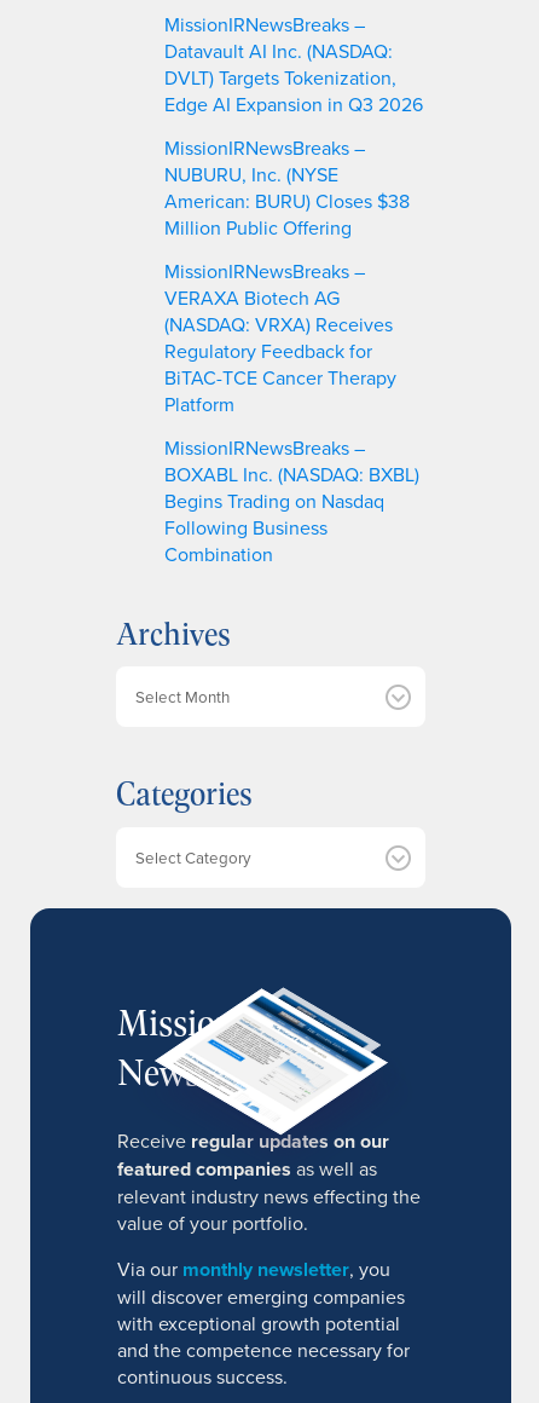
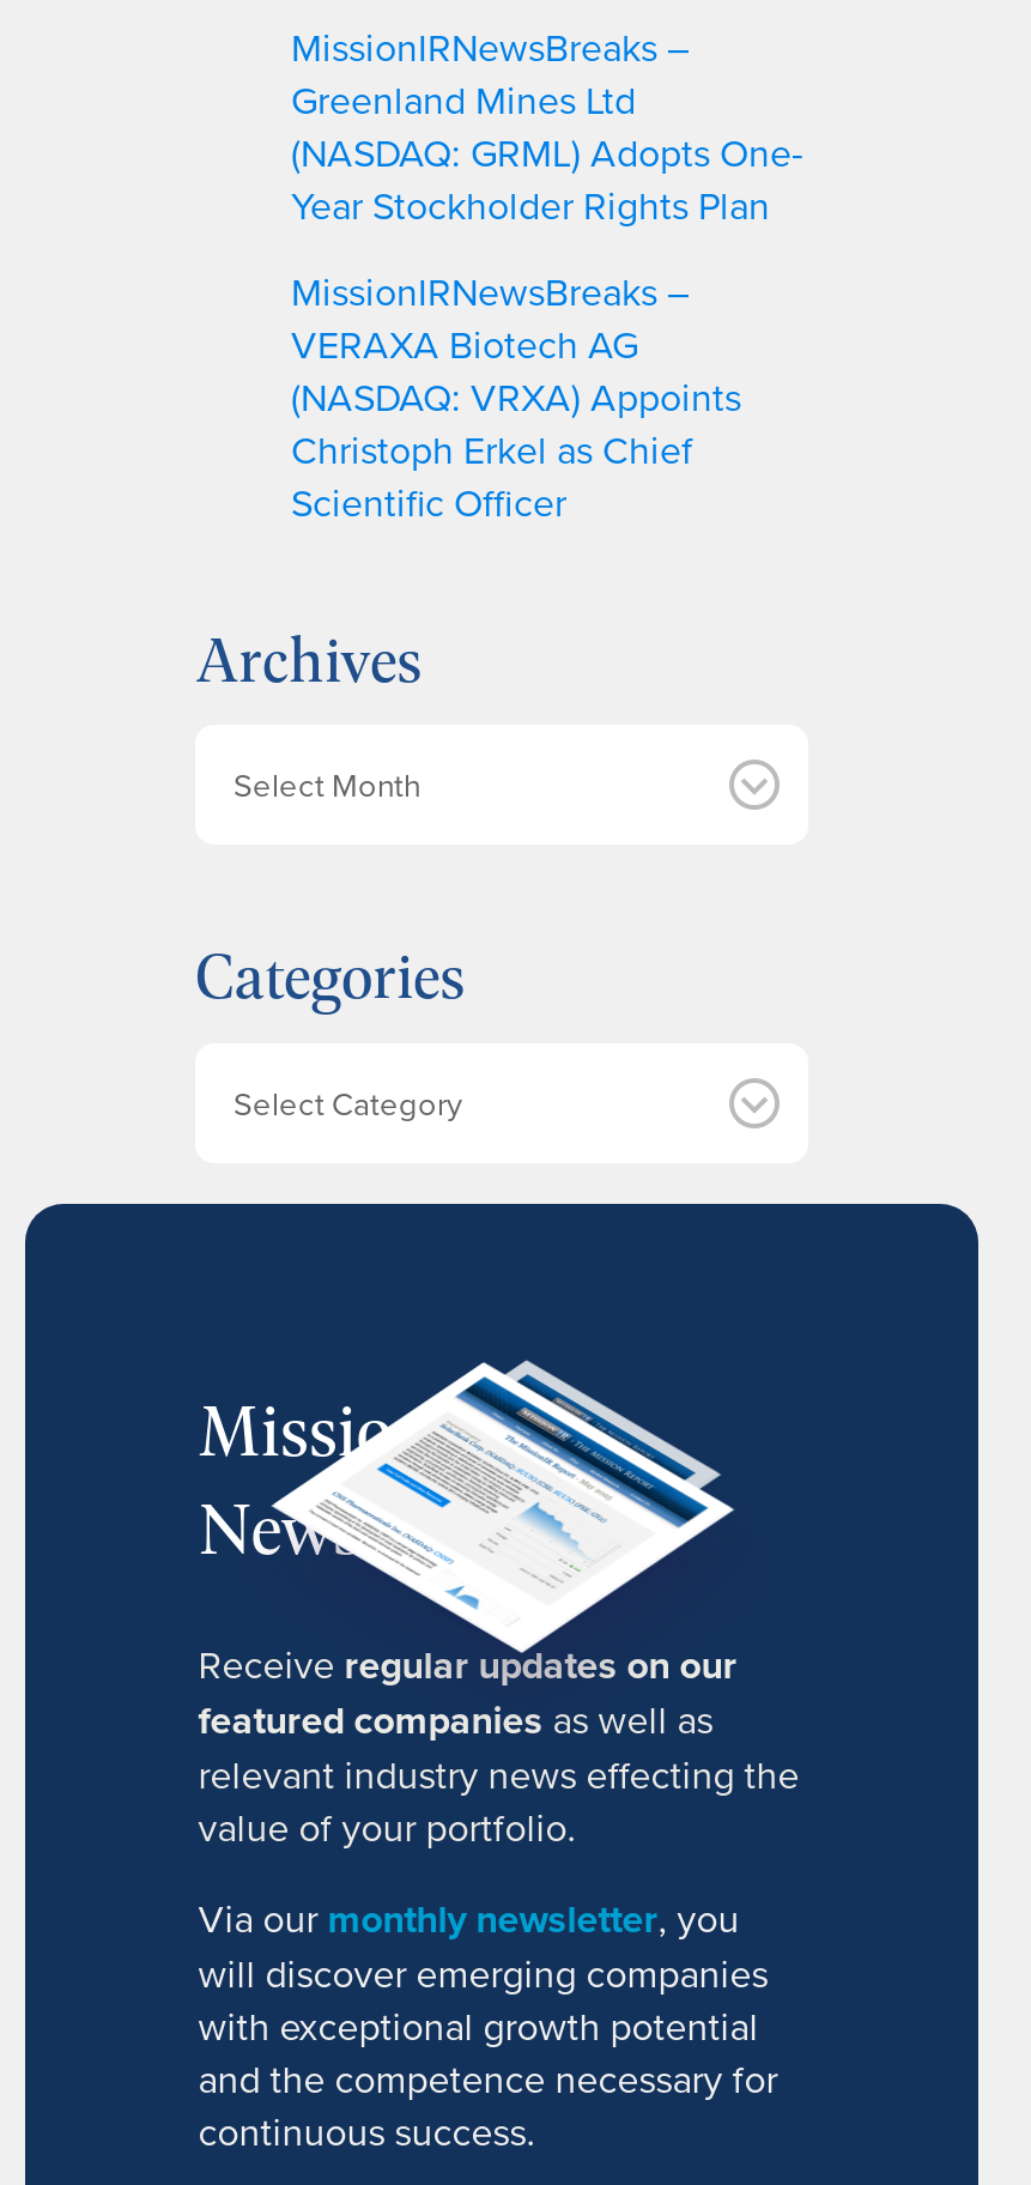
[164,37,423,240] Datavault AI Inc. (NASDAQ: | DVLT) Targets Tokenization, | Edge AI Expansion in Q3 2026 | MissionIRNewsBreaks – | NUBURU, Inc. (NYSE | American: BURU) Closes $38 | Million Public Offering -> [291,72,803,230] Greenland Mines Ltd | (NASDAQ: GRML) Adopts One- | Year Stockholder Rights Plan
[164,310,419,567] (NASDAQ: VRXA) Receives | Regulatory Feedback for | BiTAC-TCE Cancer Therapy | Platform | MissionIRNewsBreaks – | BOXABL Inc. (NASDAQ: BXBL) | Begins Trading on Nasdaq | Following Business | Combination -> [291,369,741,528] (NASDAQ: VRXA) Appoints | Christoph Erkel as Chief | Scientific Officer

